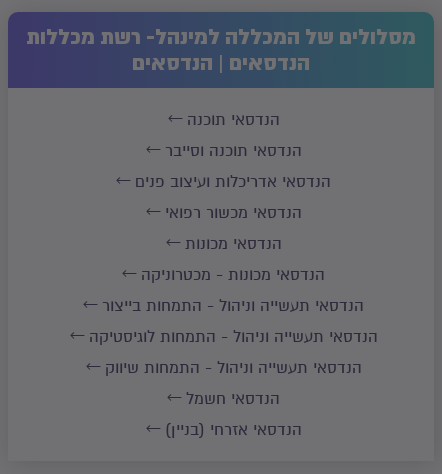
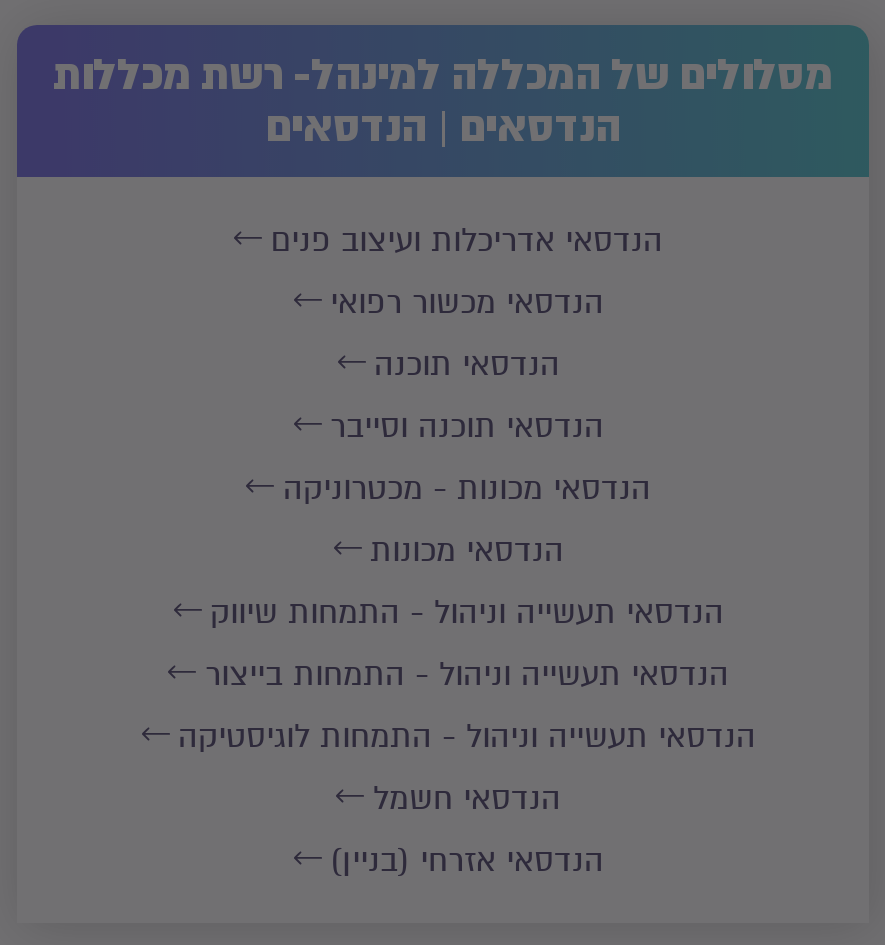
moved [164,110,301,161] -> [330,345,604,447]: הנדסאי תוכנה | הנדסאי תוכנה וסייבר
moved [135,172,331,223] -> [271,221,663,323]: הנדסאי אדריכלות ועיצוב פנים | הנדסאי מכשור רפואי
moved [184,234,281,254] -> [370,531,564,571]: הנדסאי מכונות
moved [141,265,325,285] -> [283,469,651,509]: הנדסאי מכונות - מכטרוניקה
moved [88,296,377,347] -> [178,655,756,757]: הנדסאי תעשייה וניהול - התמחות בייצור | הנדסאי תעשייה וניהול - התמחות לוגיסטיקה
moved [104,358,361,378] -> [210,593,724,633]: הנדסאי תעשייה וניהול - התמחות שיווק

